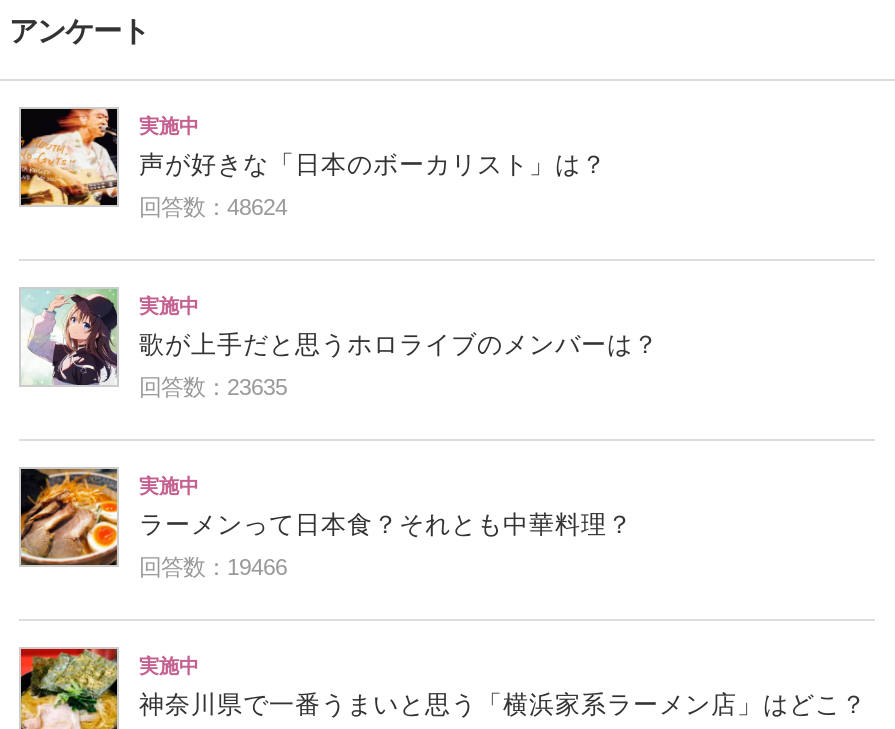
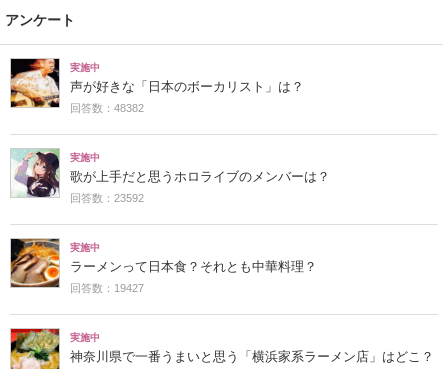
[139,195,287,219] 回答数：48624 -> [70,102,144,114] 回答数：48382
[139,375,287,399] 回答数：23635 -> [70,192,144,204] 回答数：23592
[139,555,287,579] 回答数：19466 -> [70,282,144,294] 回答数：19427

